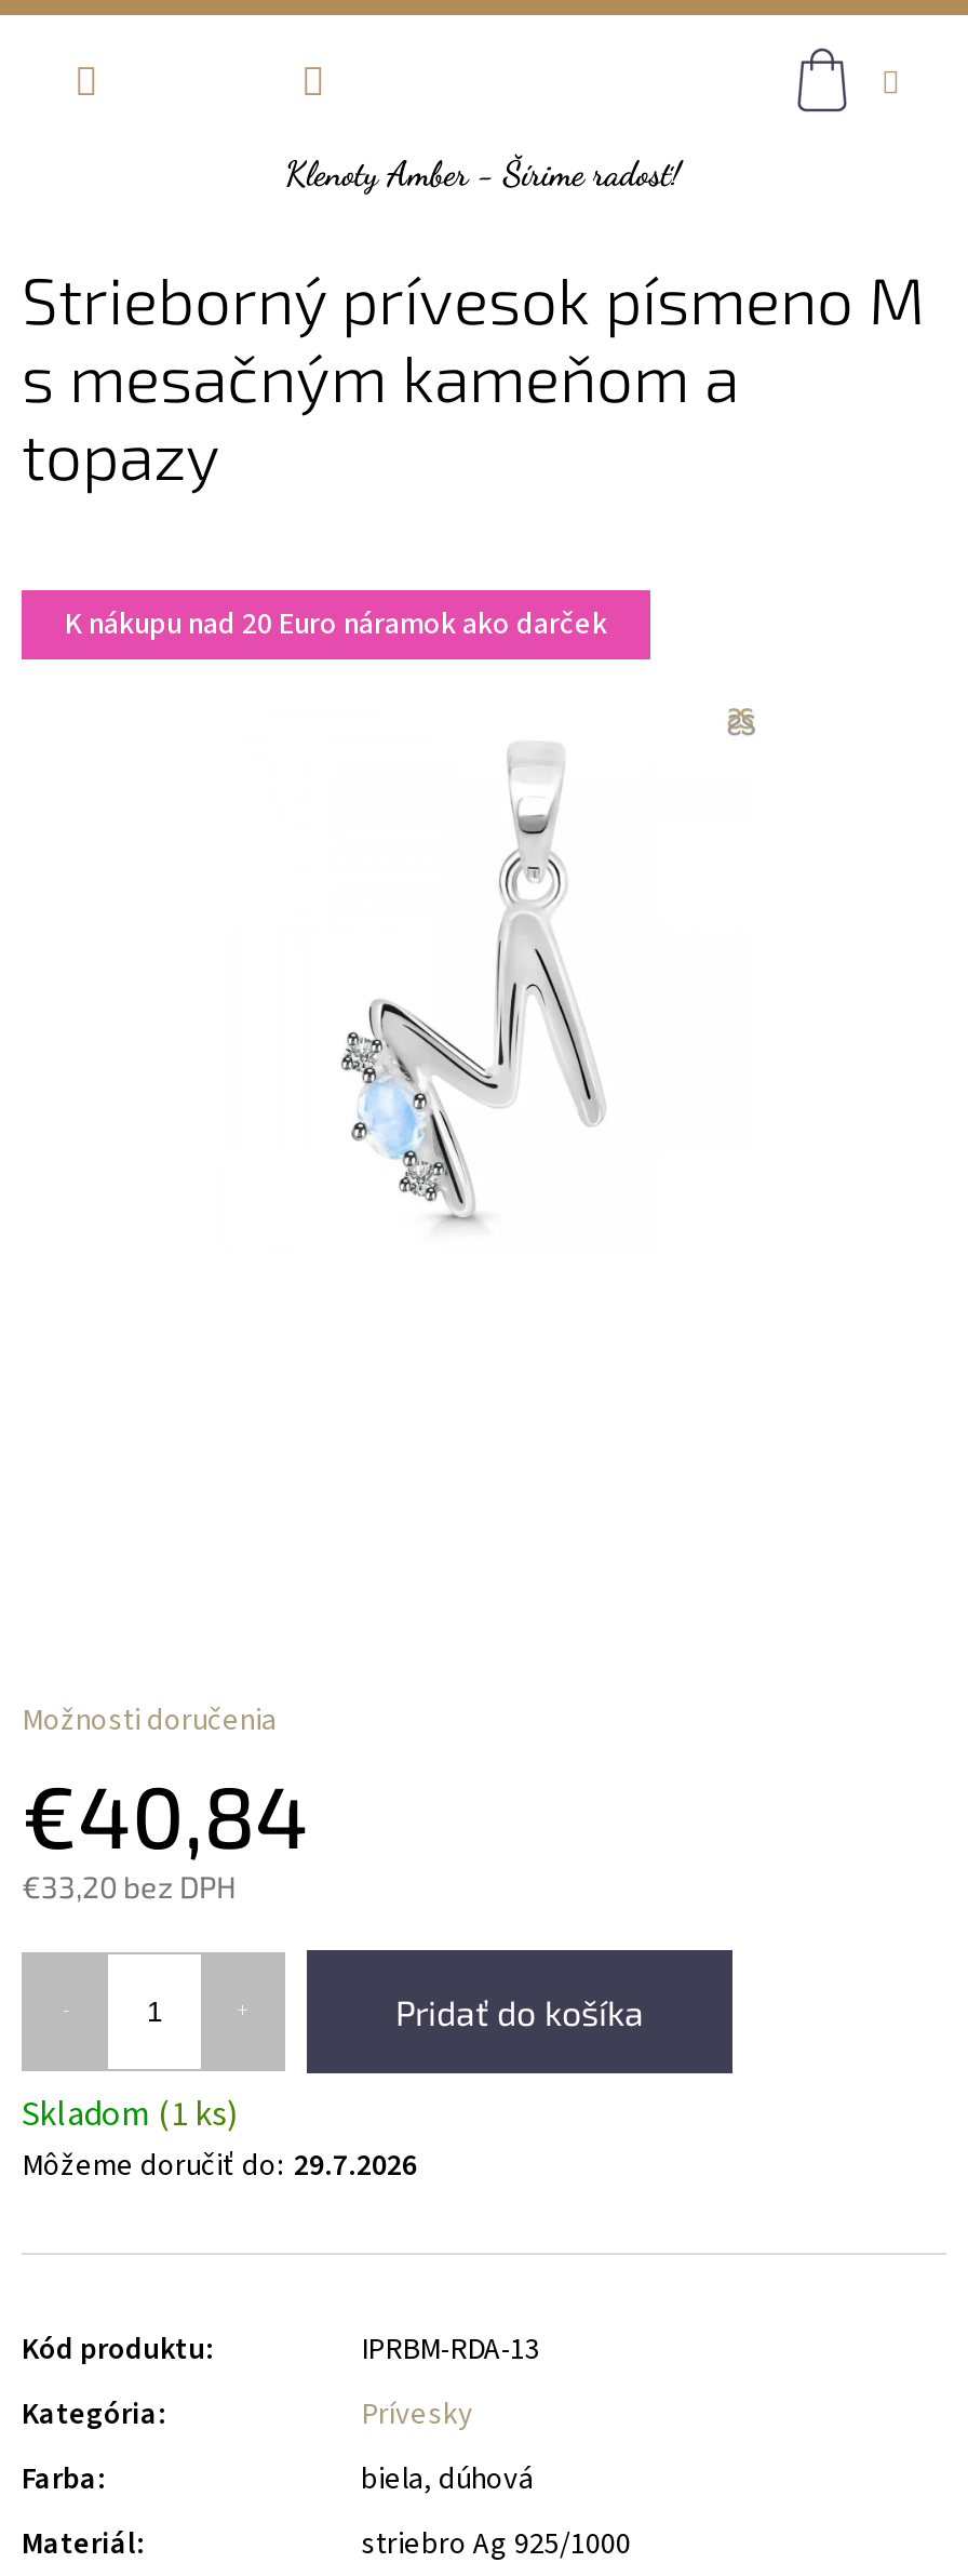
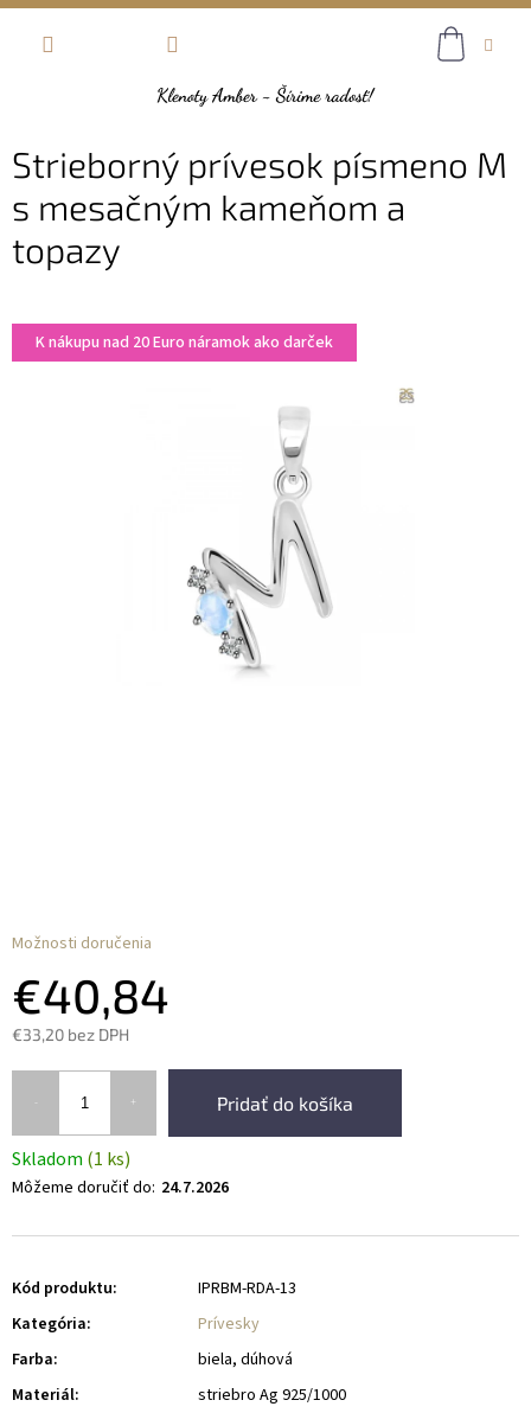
[22,2144,417,2187] Môžeme doručiť do: 29.7.2026 -> [12,1176,229,1199] Môžeme doručiť do: 24.7.2026

